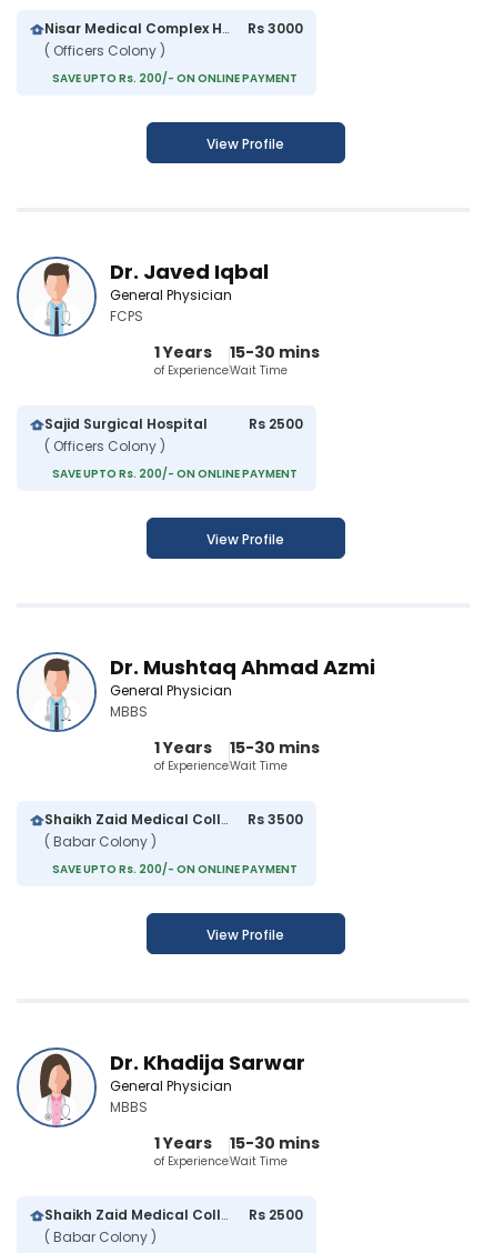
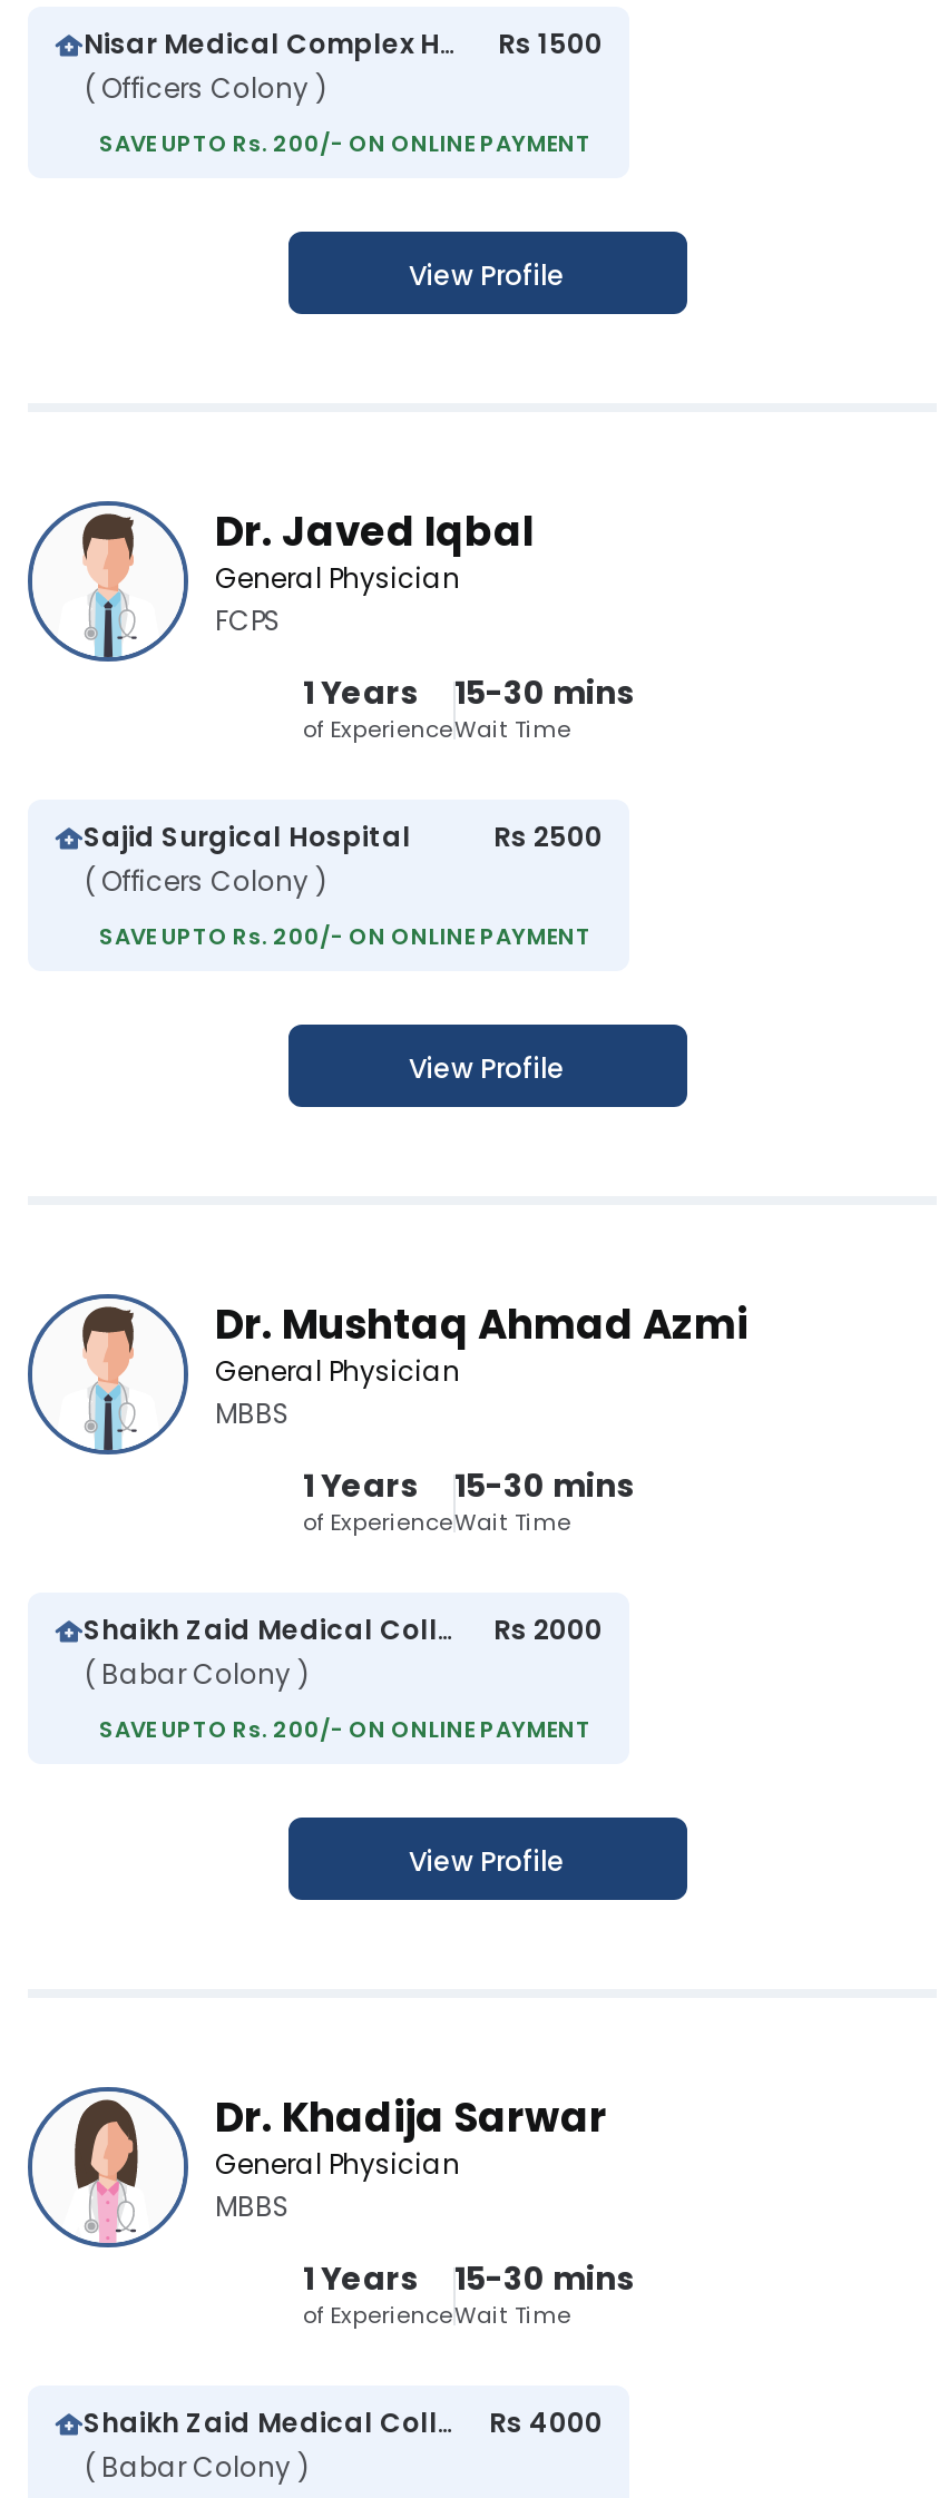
[248,19,303,38] Rs 3000 -> [498,25,603,63] Rs 1500
[248,810,303,829] Rs 3500 -> [493,1611,603,1649] Rs 2000
[249,1205,303,1224] Rs 2500 -> [489,2404,603,2442] Rs 4000

